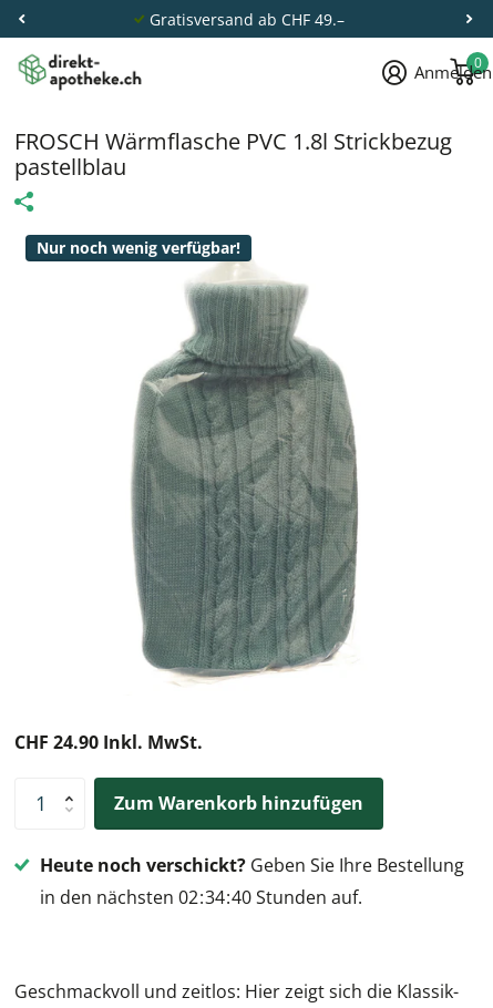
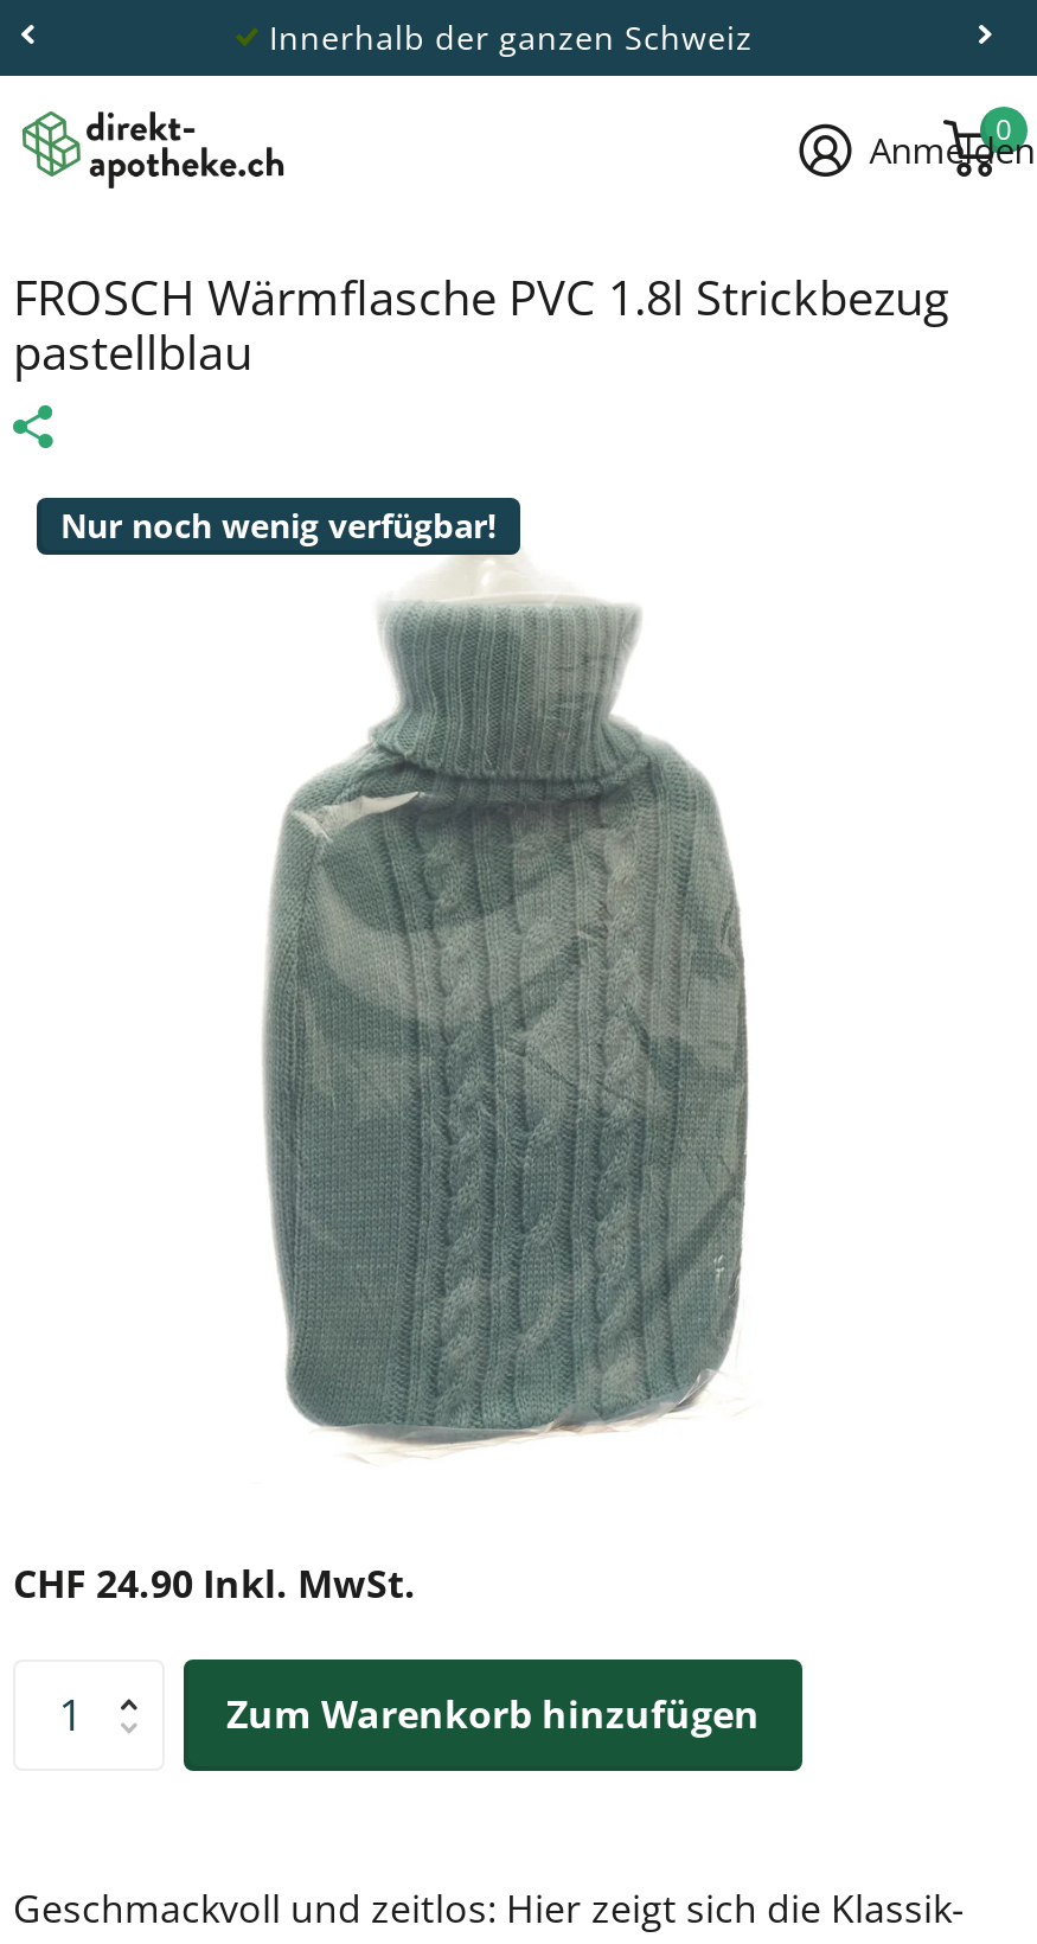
[150,8,345,29] Gratisversand ab CHF 49.– -> [269,13,753,58] Innerhalb der ganzen Schweiz
[40,853,464,909] Heute noch verschickt? Geben Sie Ihre Bestellung | in den nächsten 02 34 40 Stunden auf. -> none

